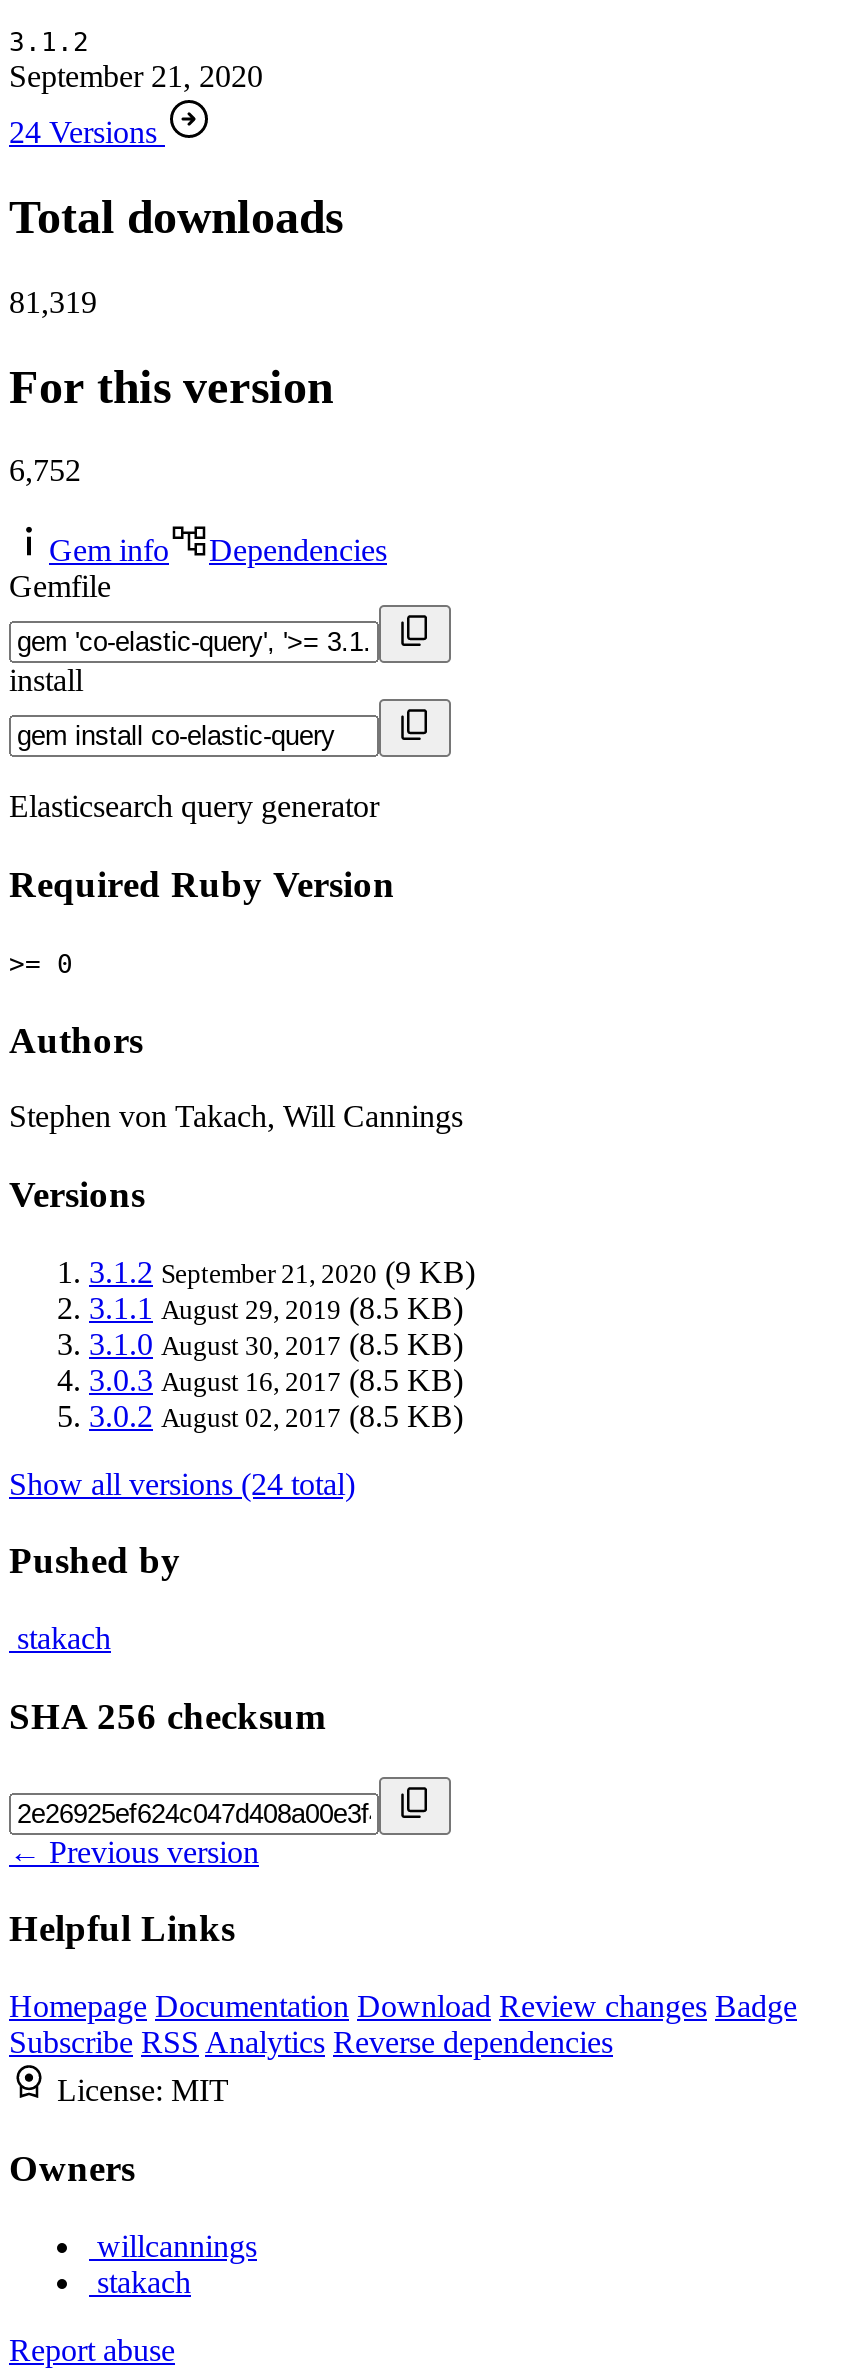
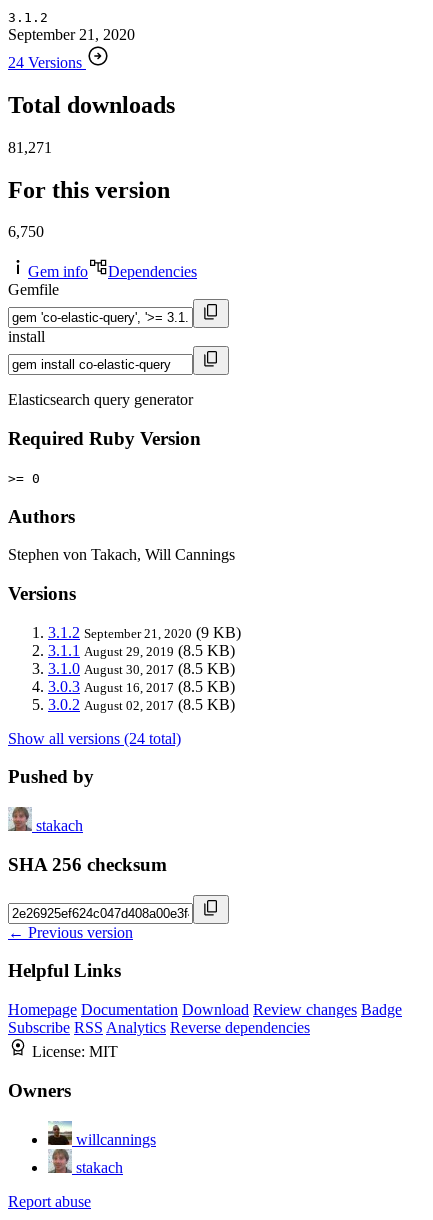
[9,284,97,318] 81,319 -> [8,139,52,156] 81,271
[9,454,81,488] 6,752 -> [8,223,44,240] 6,750

